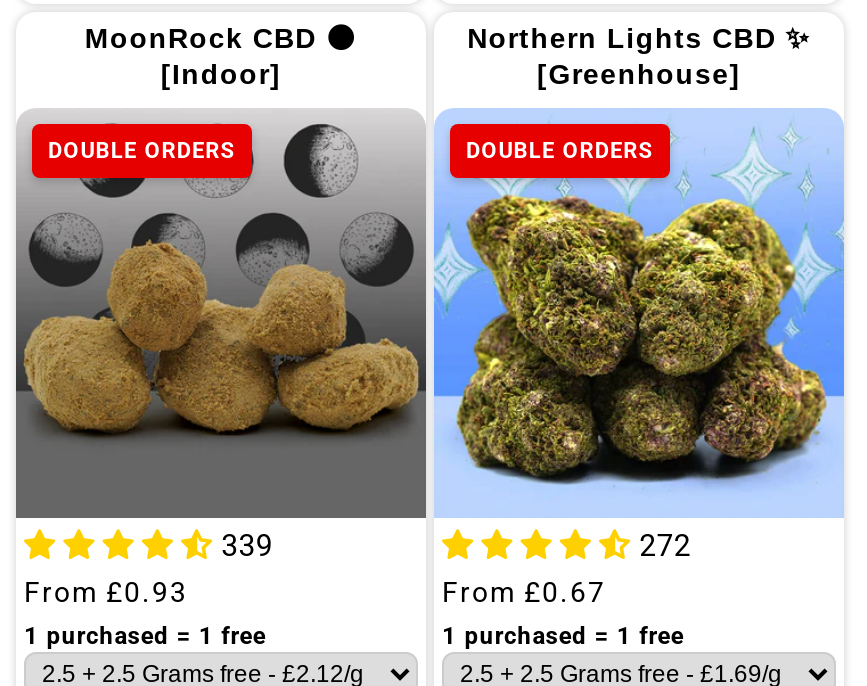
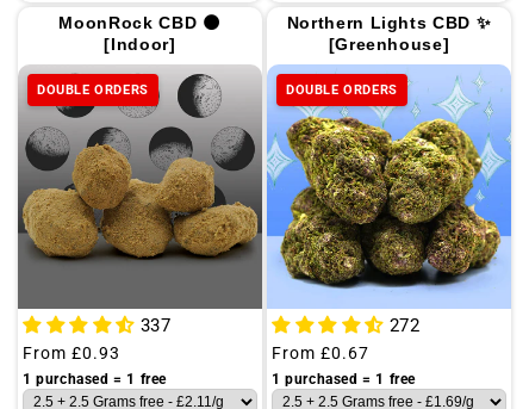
[221,529,273,565] 339 -> [140,315,171,337] 337

